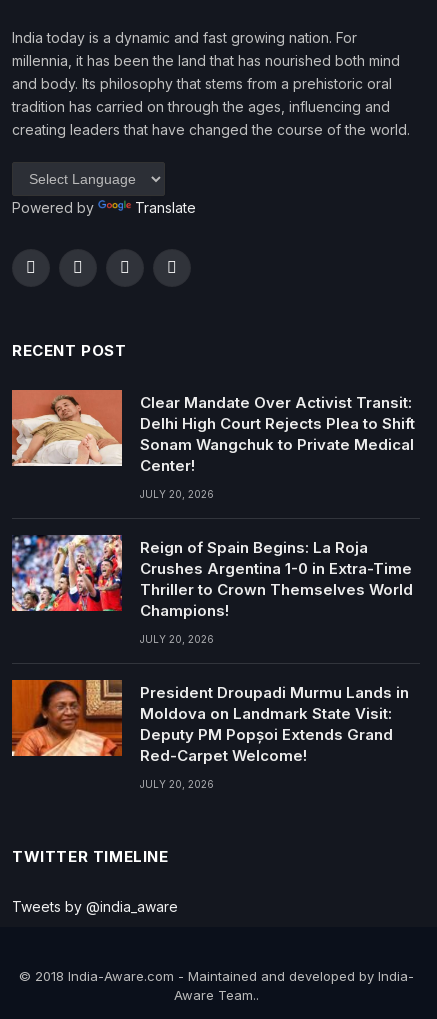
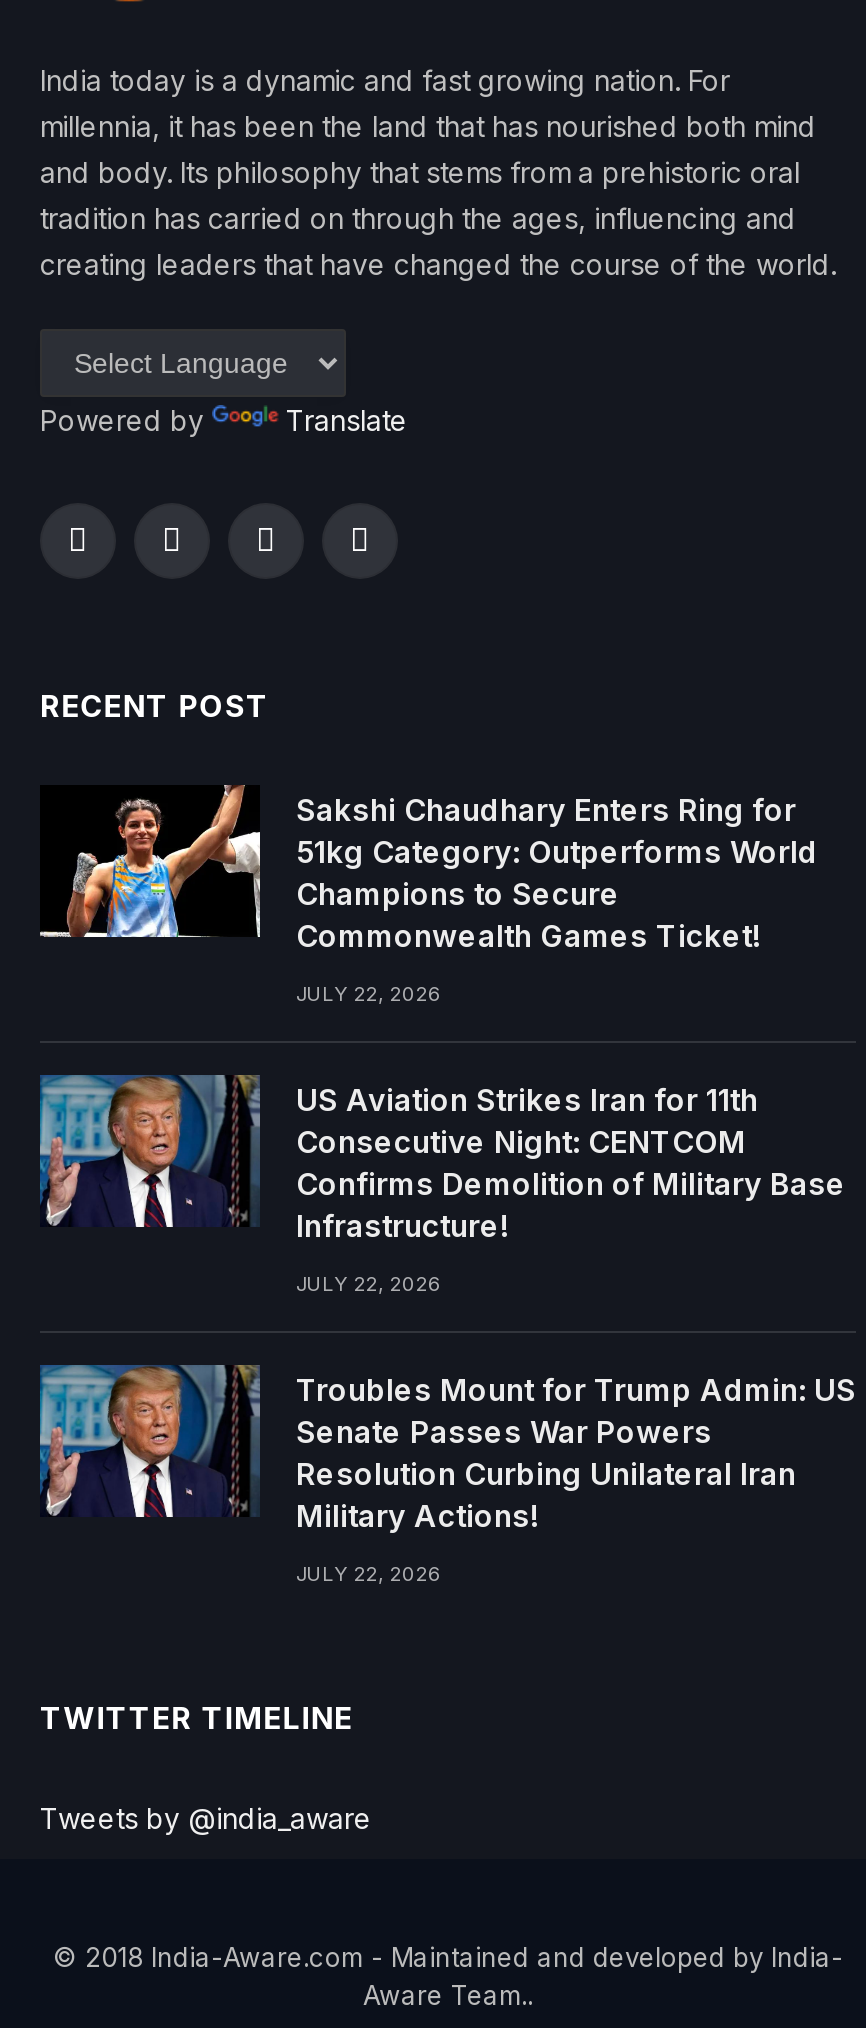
[11,389,415,475] [image] | Clear Mandate Over Activist Transit: | Delhi High Court Rejects Plea to Shift | Sonam Wangchuk to Private Medical | Center! -> [40,784,818,954] [image] | Sakshi Chaudhary Enters Ring for | 51kg Category: Outperforms World | Champions to Secure | Commonwealth Games Ticket!
[140,488,214,500] JULY 20, 2026 -> [296,980,442,1004] JULY 22, 2026
[11,534,413,620] [image] | Reign of Spain Begins: La Roja | Crushes Argentina 1-0 in Extra-Time | Thriller to Crown Themselves World | Champions! -> [38,1074,846,1244] [image] | US Aviation Strikes Iran for 11th | Consecutive Night: CENTCOM | Confirms Demolition of Military Base | Infrastructure!
[140,633,214,645] JULY 20, 2026 -> [296,1270,442,1294] JULY 22, 2026
[11,679,409,765] [image] | President Droupadi Murmu Lands in | Moldova on Landmark State Visit: | Deputy PM Popșoi Extends Grand | Red-Carpet Welcome! -> [38,1362,856,1534] [image] | Troubles Mount for Trump Admin: US | Senate Passes War Powers | Resolution Curbing Unilateral Iran | Military Actions!
[140,778,214,790] JULY 20, 2026 -> [296,1560,442,1584] JULY 22, 2026

